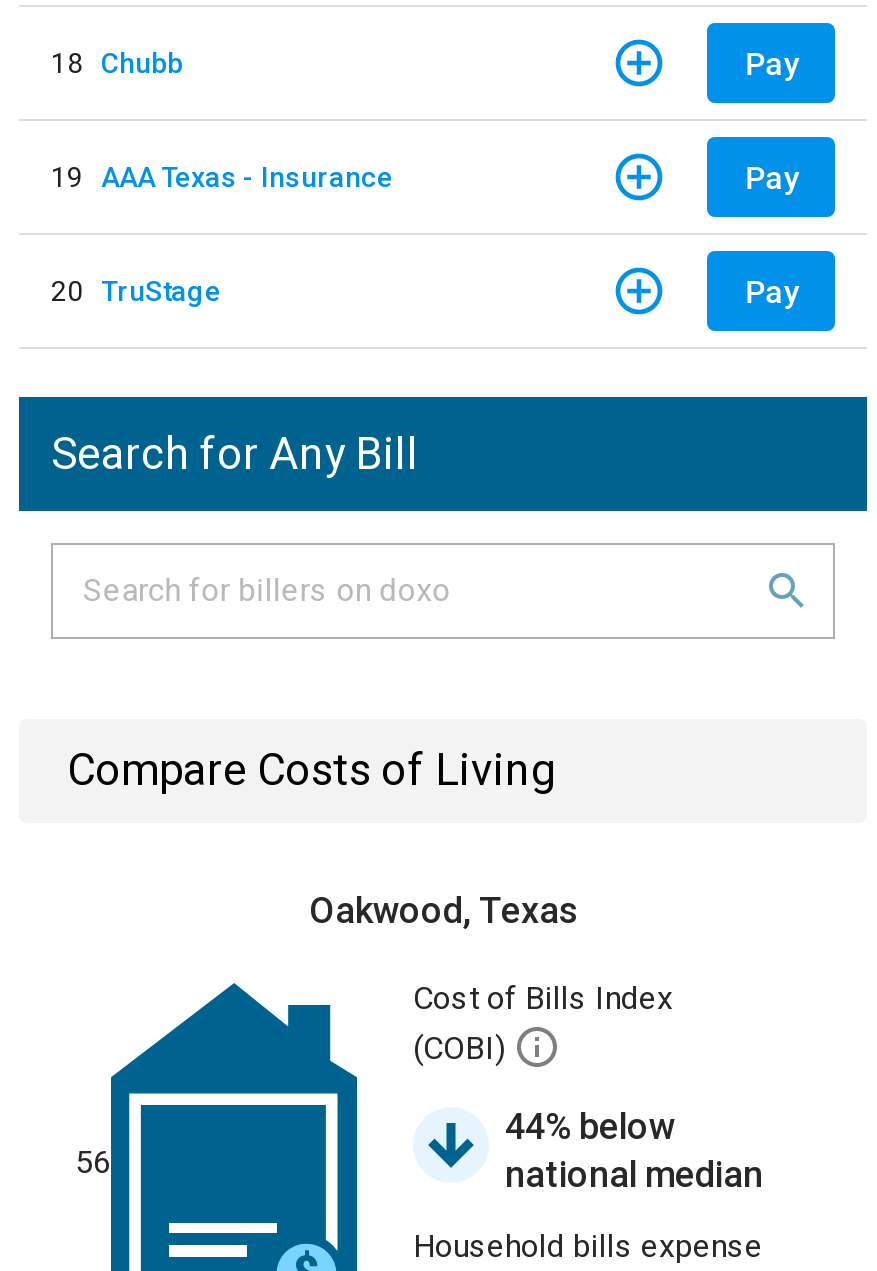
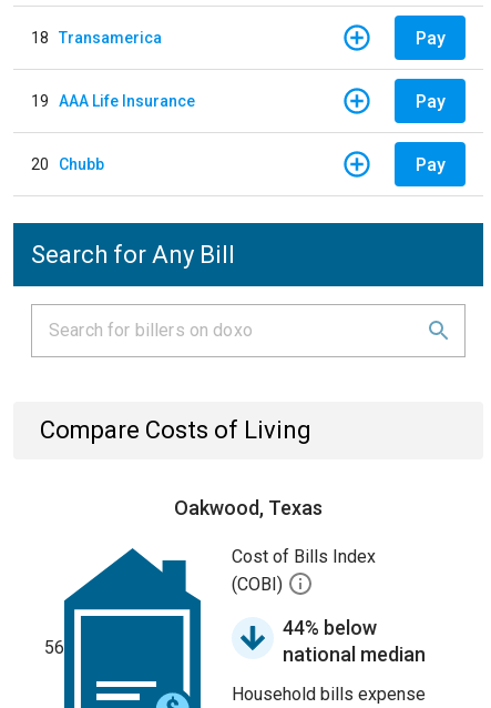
[51,46,183,78] 18 Chubb -> [31,28,162,46] 18 Transamerica
[51,160,393,192] 19 AAA Texas - Insurance -> [31,92,195,109] 19 AAA Life Insurance
[51,274,221,306] 20 TruStage -> [31,155,104,173] 20 Chubb

